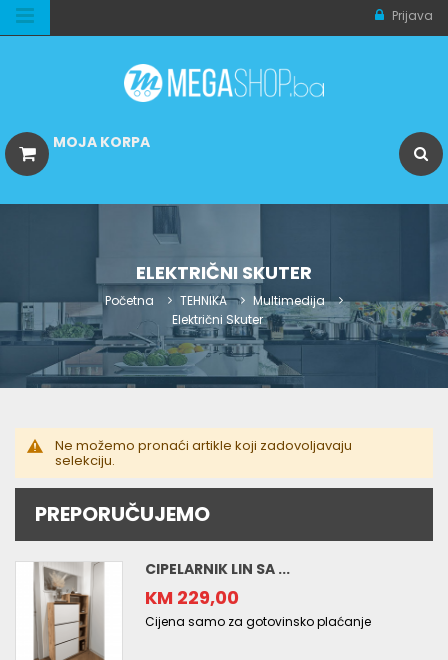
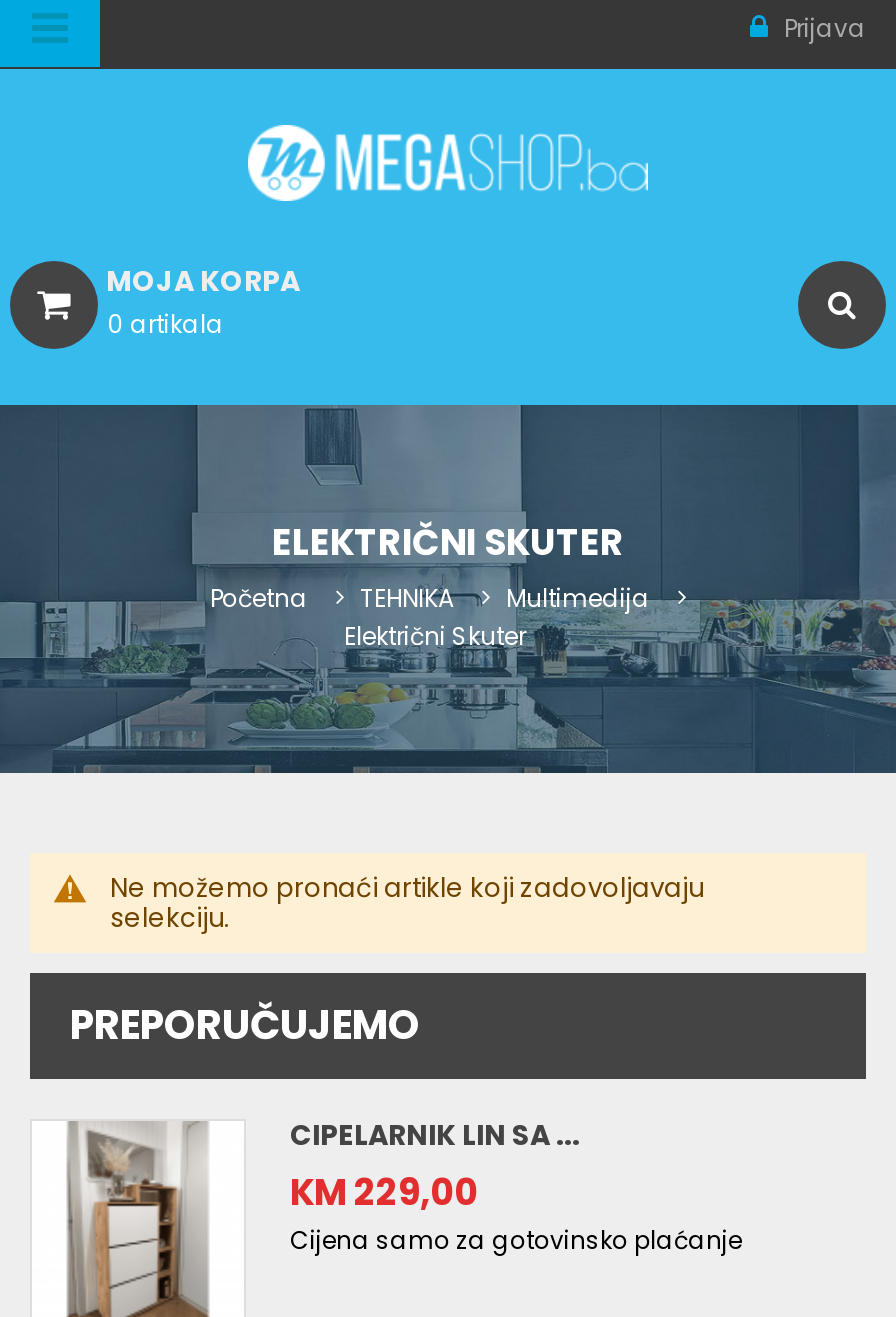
none -> [108,308,224,342] 0 artikala

